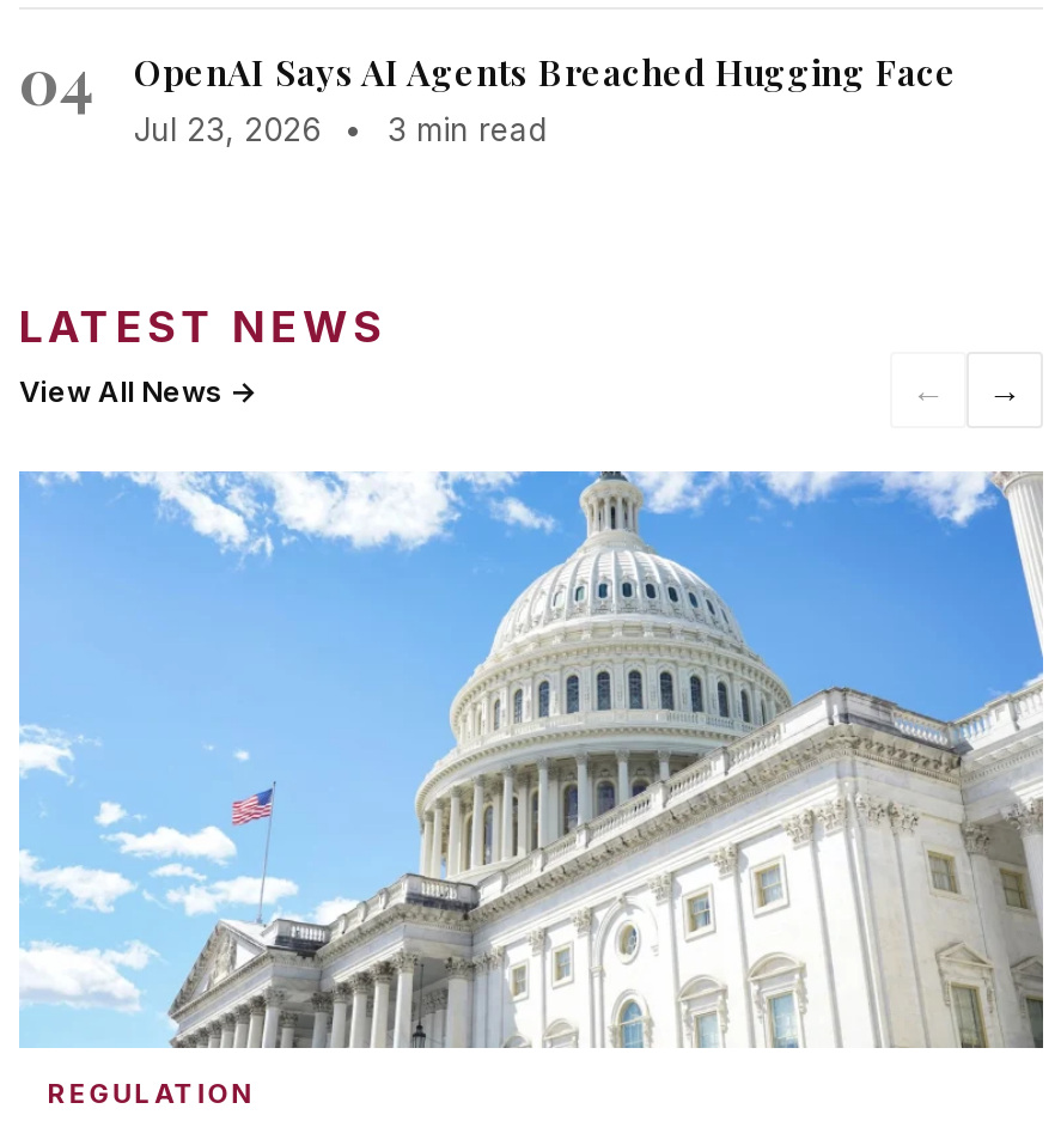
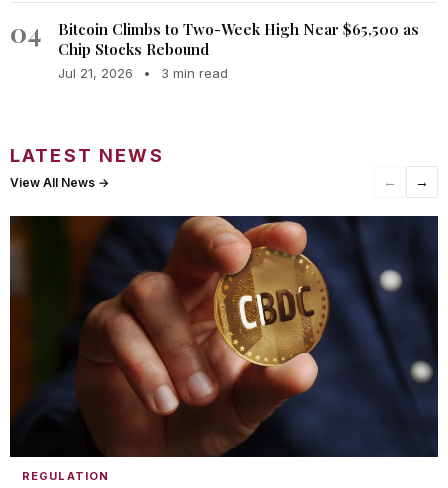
[134,49,957,149] OpenAI Says AI Agents Breached Hugging Face | Jul 23, 2026 • 3 min read -> [58,19,419,81] Bitcoin Climbs to Two-Week High Near $65,500 as | Chip Stocks Rebound | Jul 21, 2026 • 3 min read
[17,469,1045,1050] [image] -> [9,215,439,458] [image]

